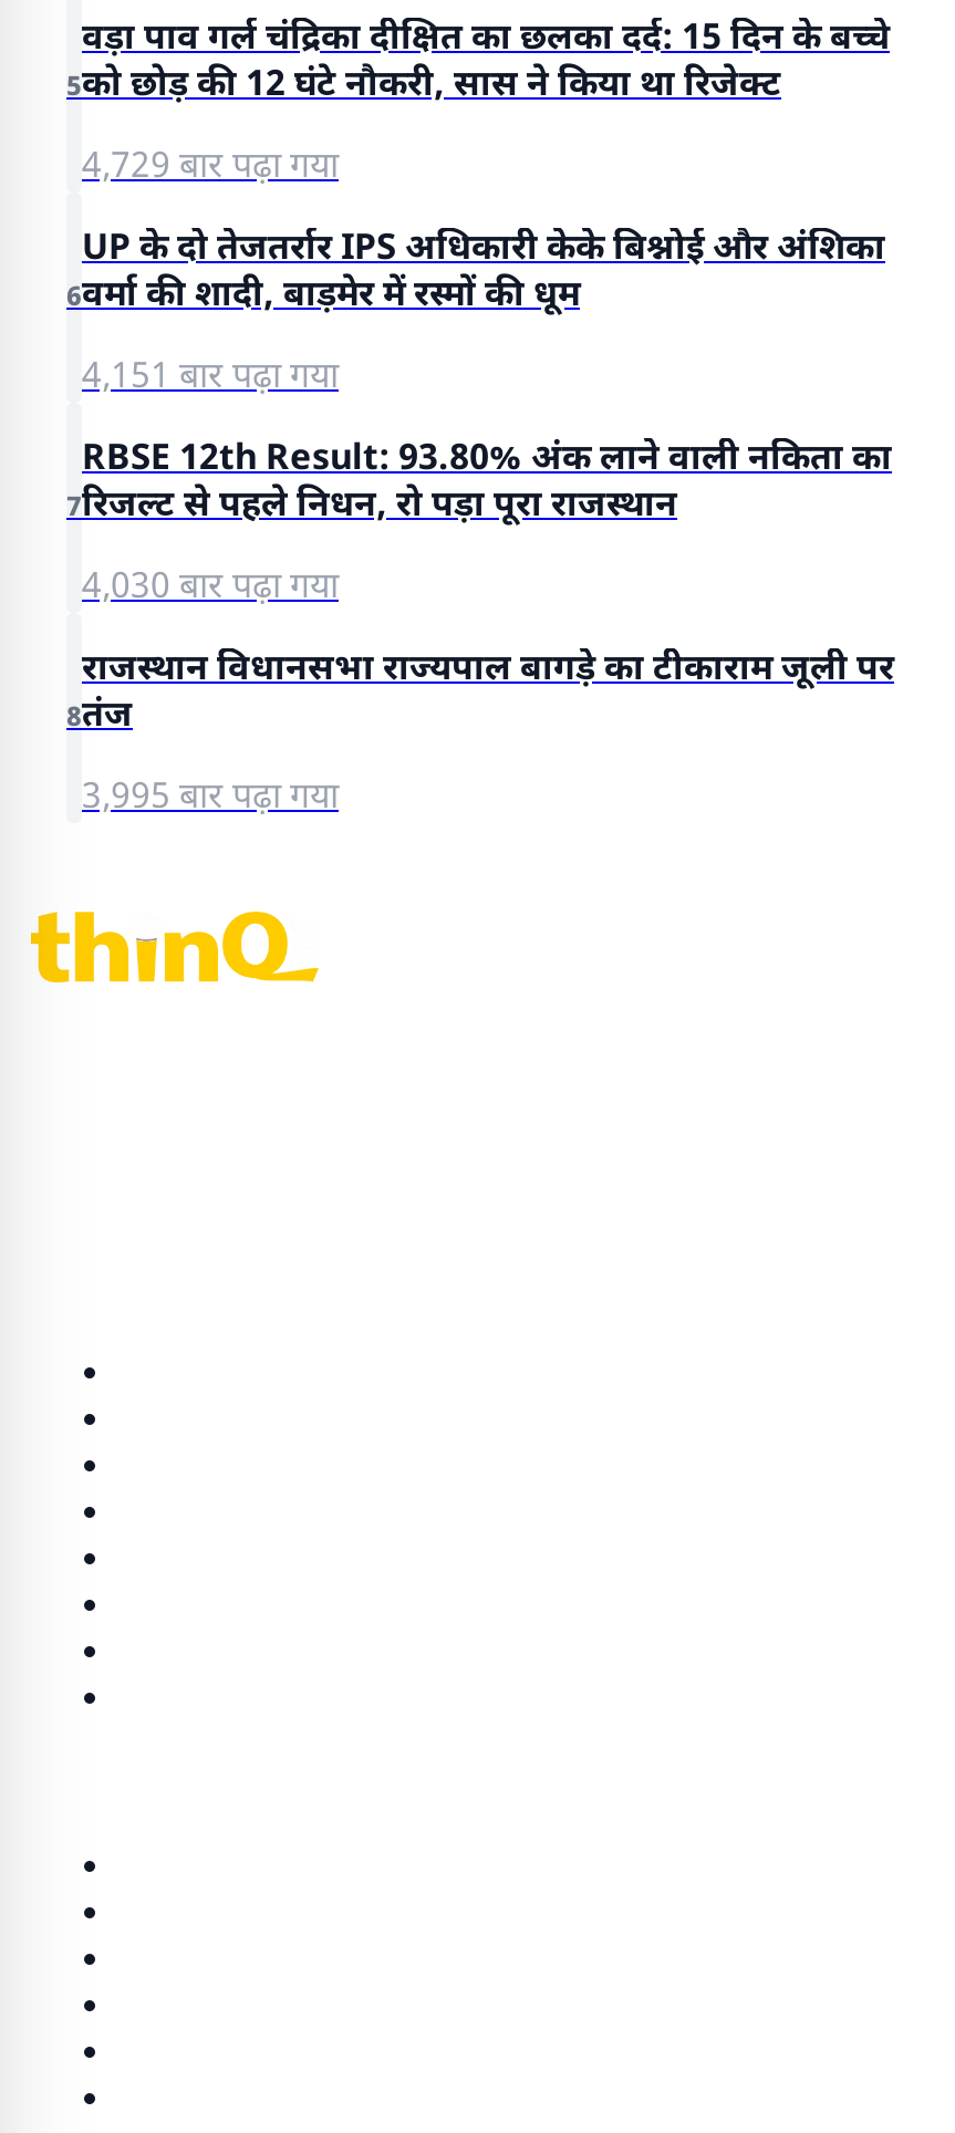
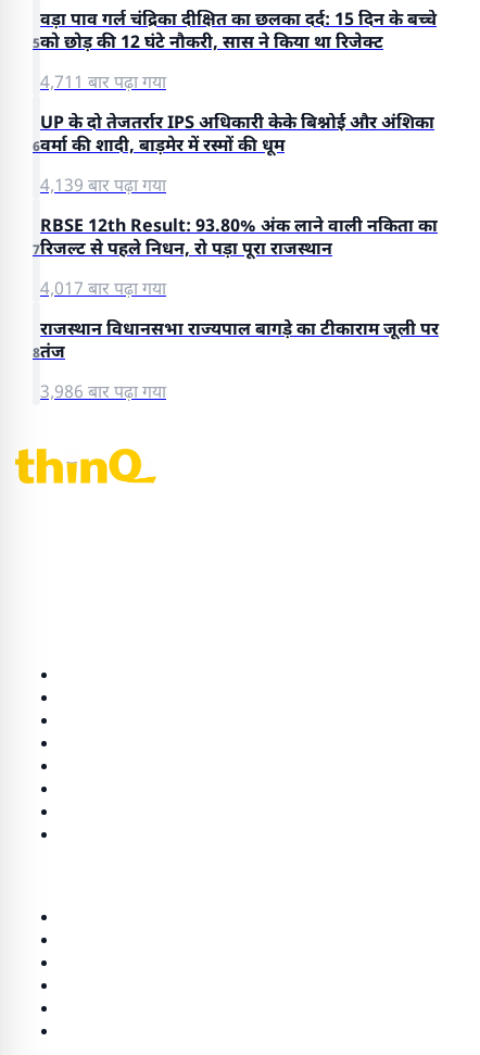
[82,147,339,193] 4,729 बार पढ़ा गया -> [40,73,166,96] 4,711 बार पढ़ा गया
[82,357,339,403] 4,151 बार पढ़ा गया -> [40,176,166,199] 4,139 बार पढ़ा गया
[82,567,339,614] 4,030 बार पढ़ा गया -> [40,280,166,302] 4,017 बार पढ़ा गया
[82,777,339,824] 3,995 बार पढ़ा गया -> [40,383,166,406] 3,986 बार पढ़ा गया

